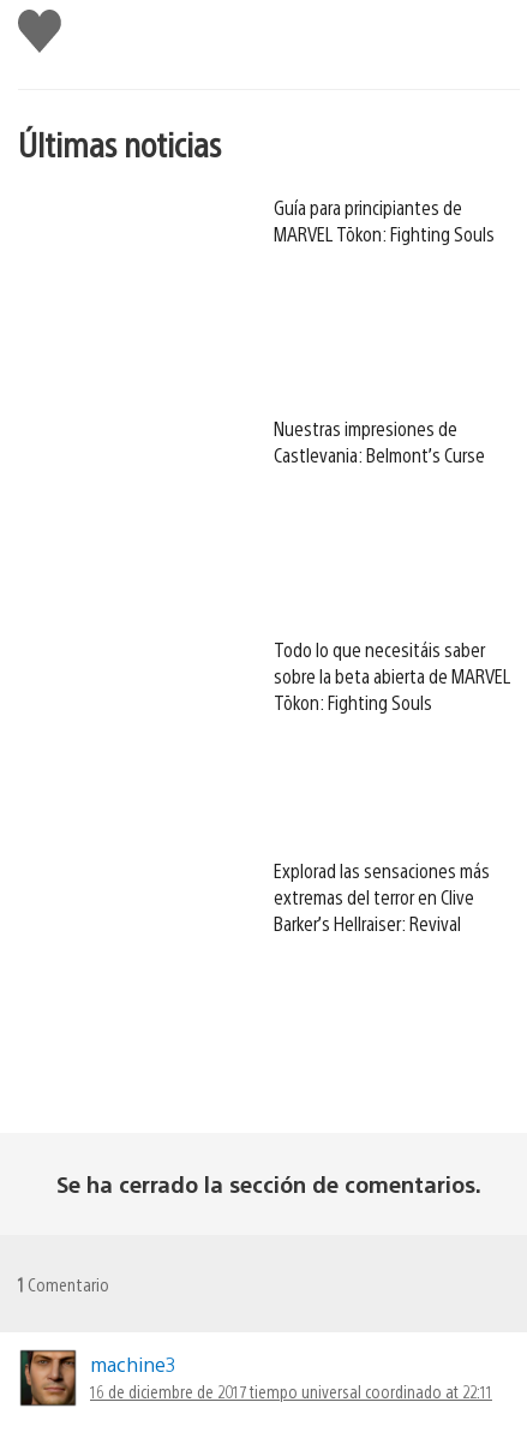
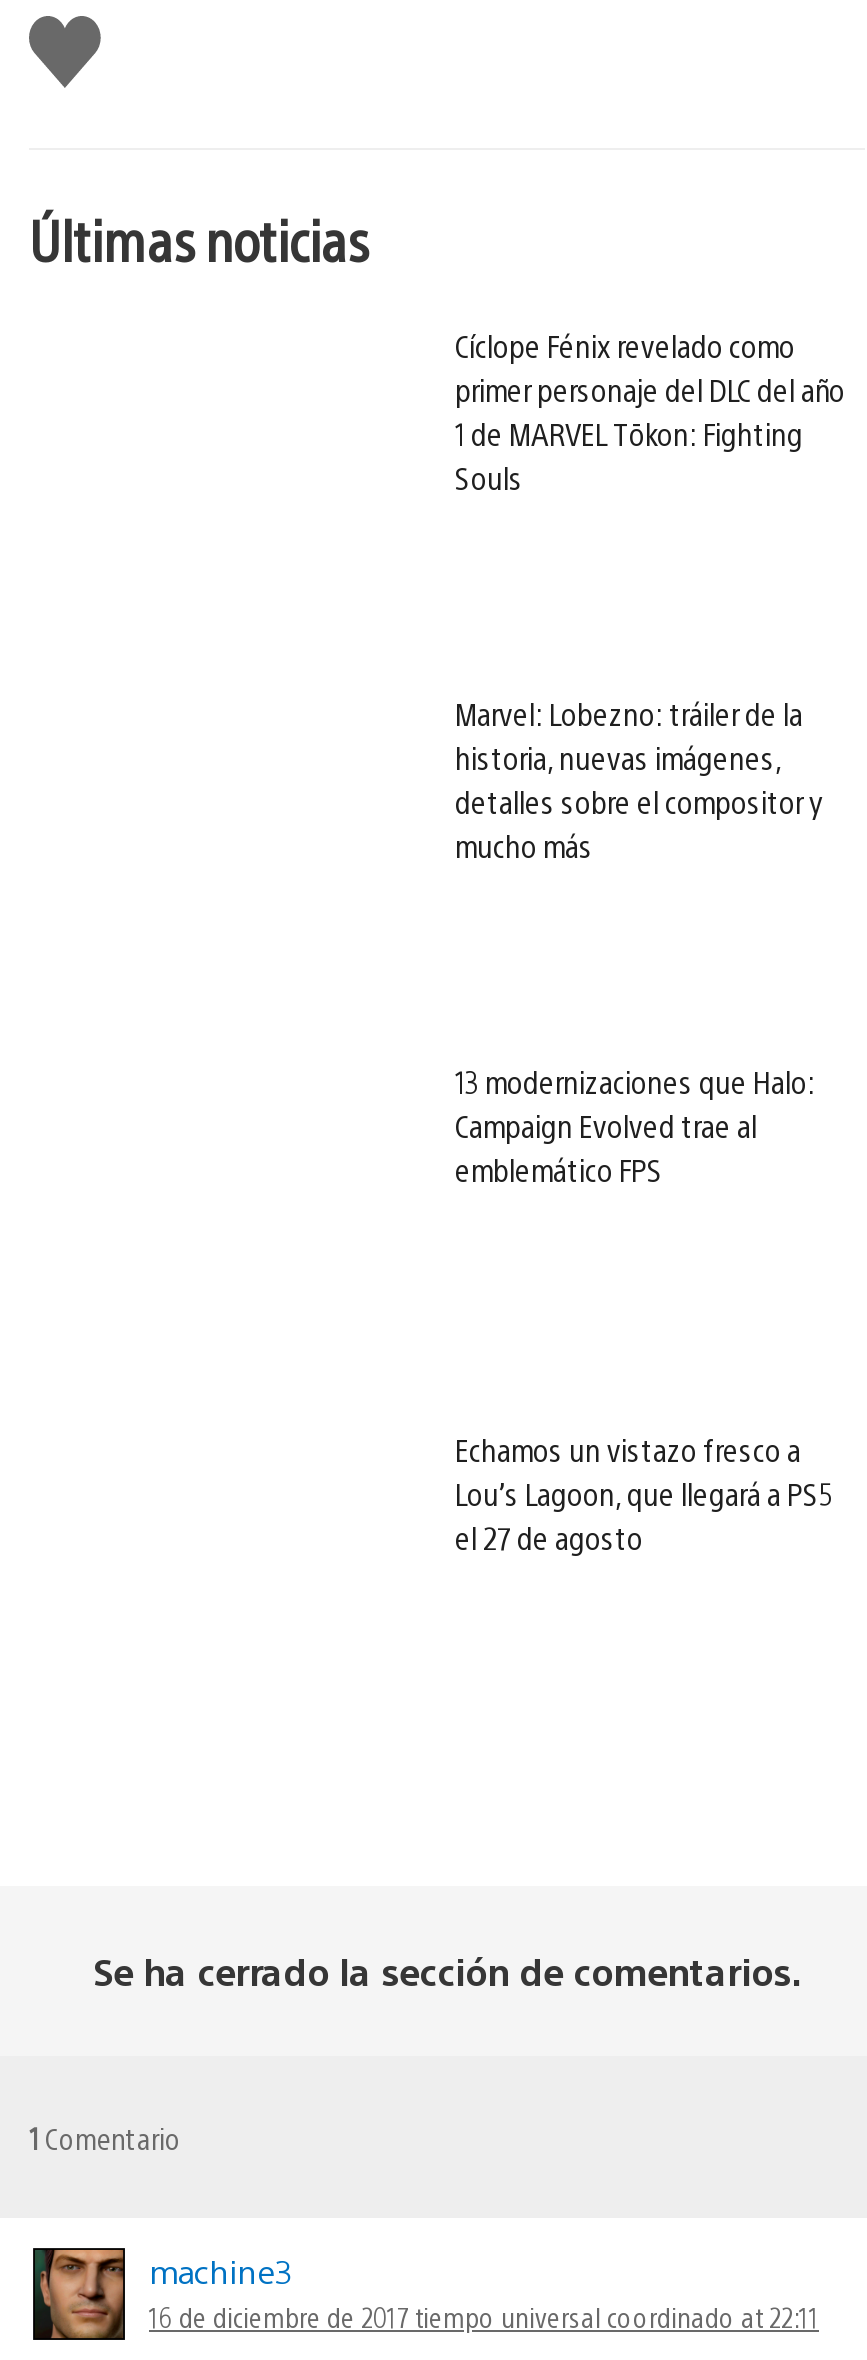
[274,195,495,247] Guía para principiantes de | MARVEL Tōkon: Fighting Souls -> [455,325,845,499] Cíclope Fénix revelado como | primer personaje del DLC del año | 1 de MARVEL Tōkon: Fighting | Souls
[274,416,485,468] Nuestras impresiones de | Castlevania: Belmont’s Curse -> [455,693,823,867] Marvel: Lobezno: tráiler de la | historia, nuevas imágenes, | detalles sobre el compositor y | mucho más
[274,637,510,715] Todo lo que necesitáis saber | sobre la beta abierta de MARVEL | Tōkon: Fighting Souls -> [455,1061,815,1191] 13 modernizaciones que Halo: | Campaign Evolved trae al | emblemático FPS
[274,858,490,936] Explorad las sensaciones más | extremas del terror en Clive | Barker’s Hellraiser: Revival -> [455,1429,833,1559] Echamos un vistazo fresco a | Lou’s Lagoon, que llegará a PS5 | el 27 de agosto

